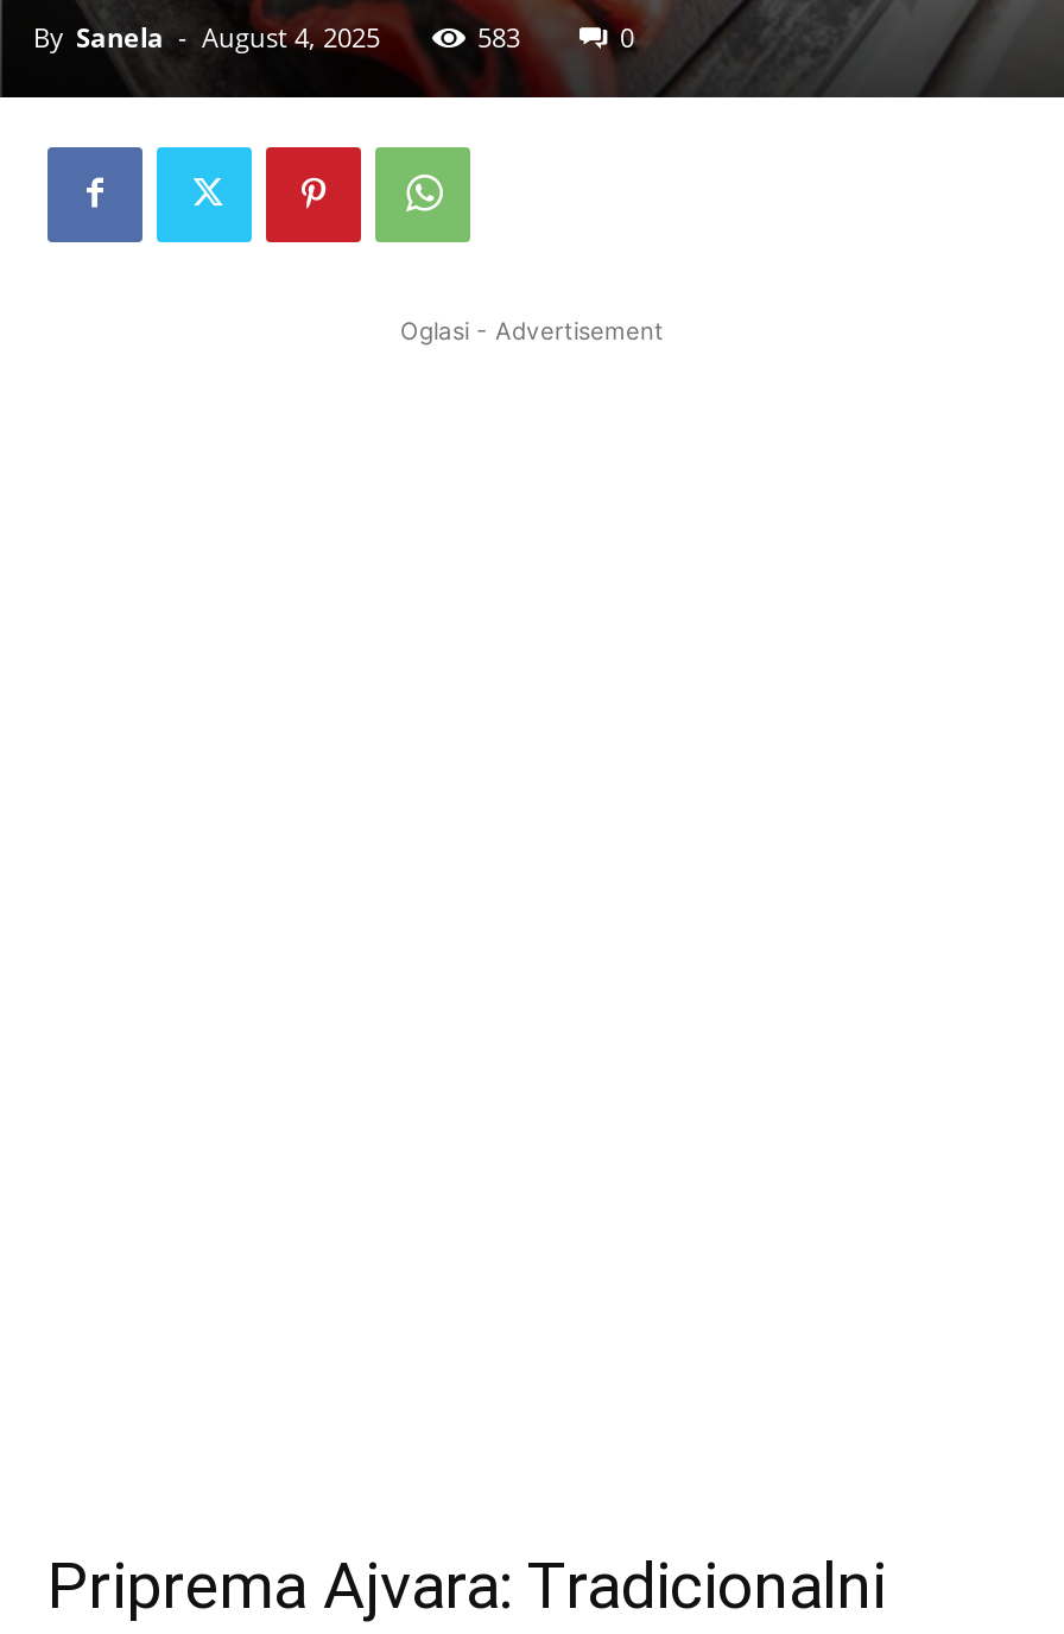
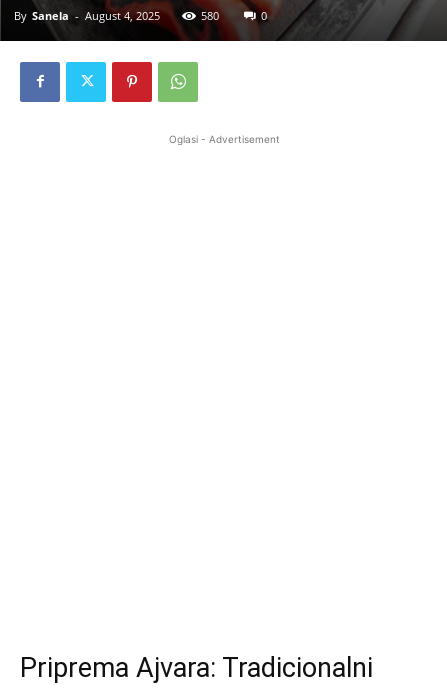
[477,18,520,54] 583 -> [201,8,219,23] 580

